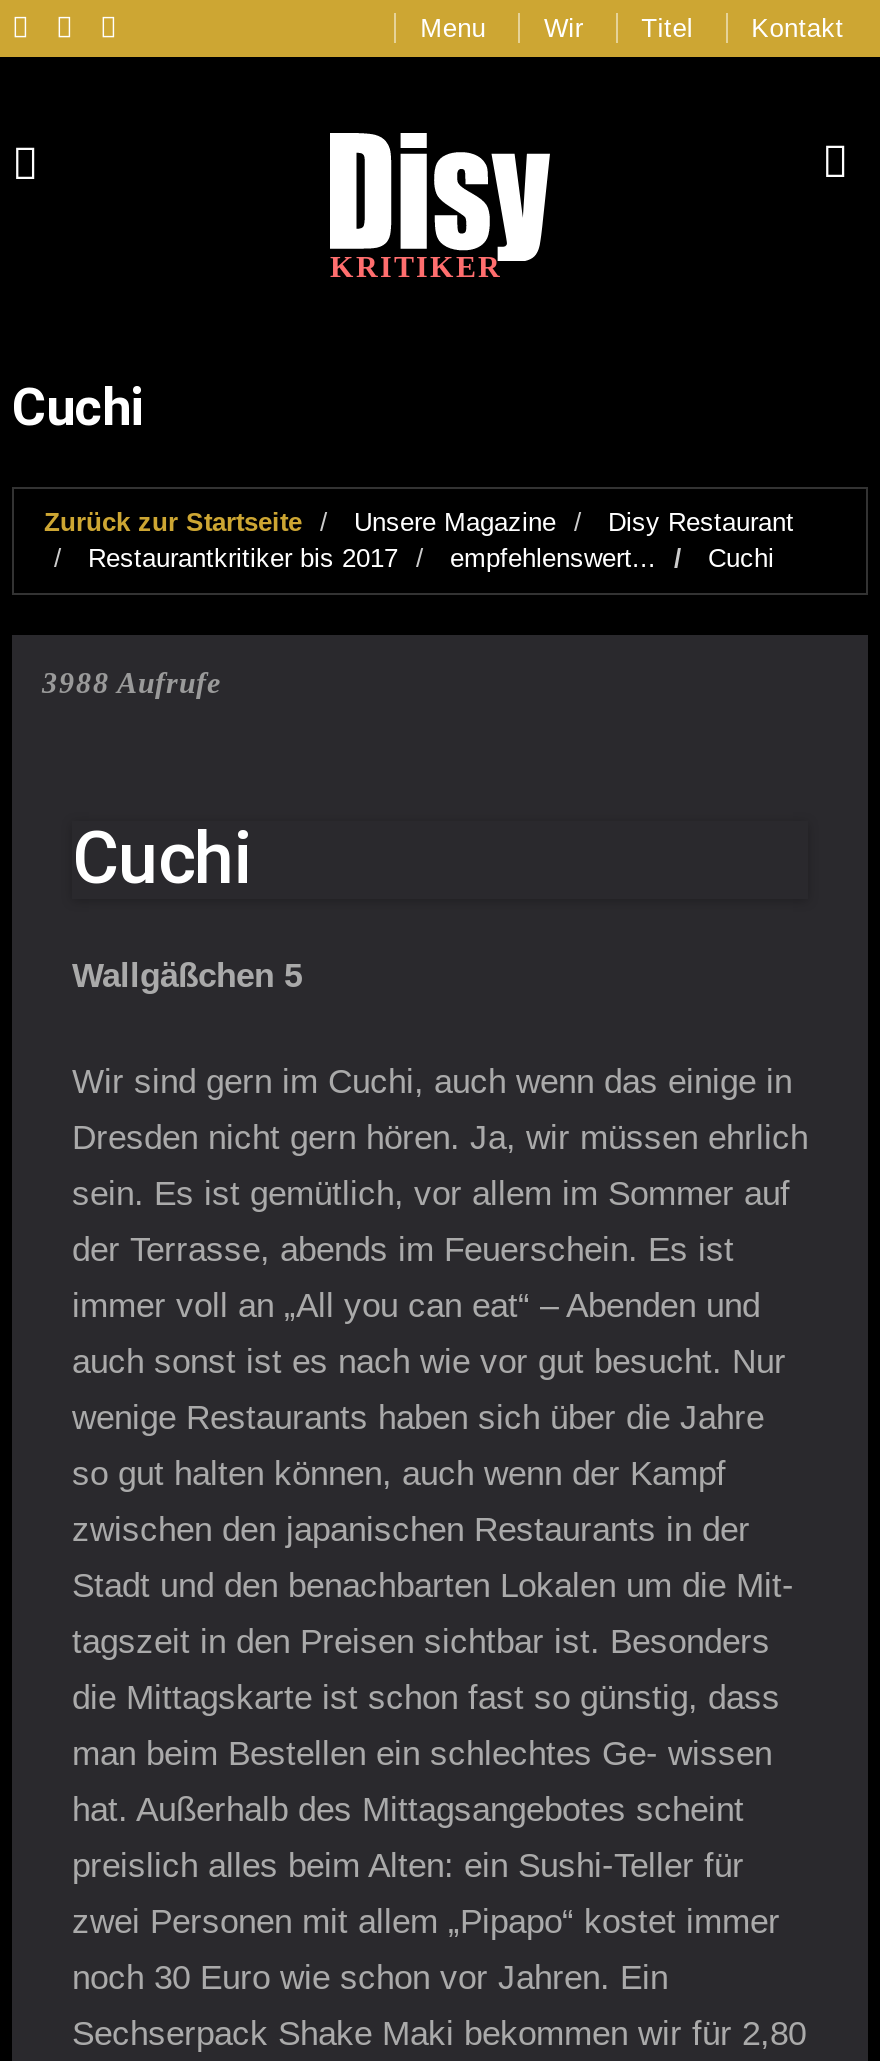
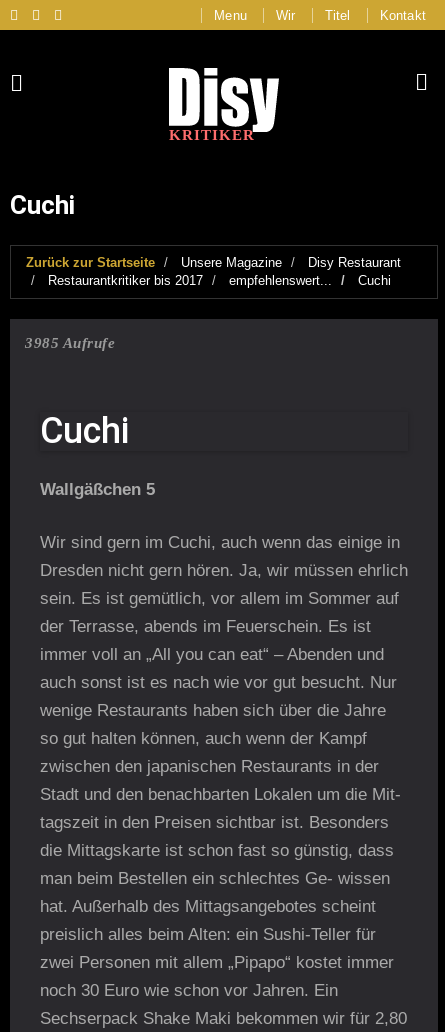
[42,666,222,698] 3988 Aufrufe -> [25,334,115,350] 3985 Aufrufe

